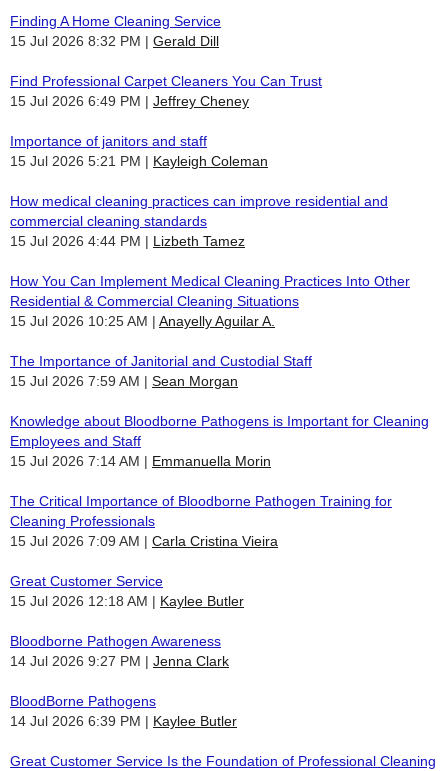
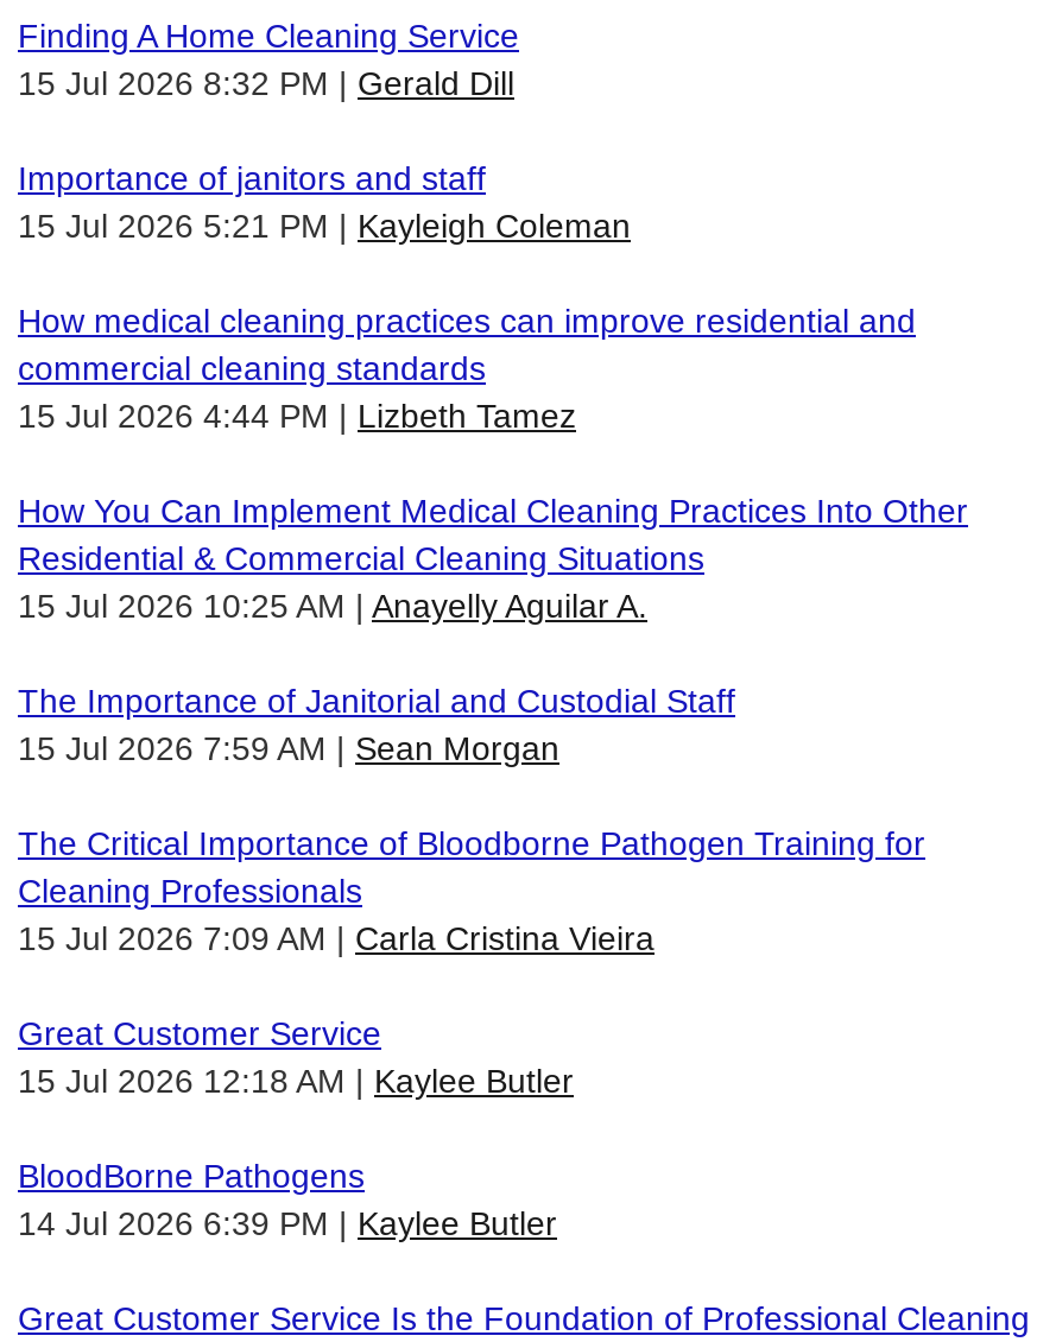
[10,73,322,109] Find Professional Carpet Cleaners You Can Trust | 15 Jul 2026 6:49 PM | Jeffrey Cheney -> none
[10,413,429,469] Knowledge about Bloodborne Pathogens is Important for Cleaning | Employees and Staff | 15 Jul 2026 7:14 AM | Emmanuella Morin -> none
[10,633,229,669] Bloodborne Pathogen Awareness | 14 Jul 2026 9:27 PM | Jenna Clark -> none

